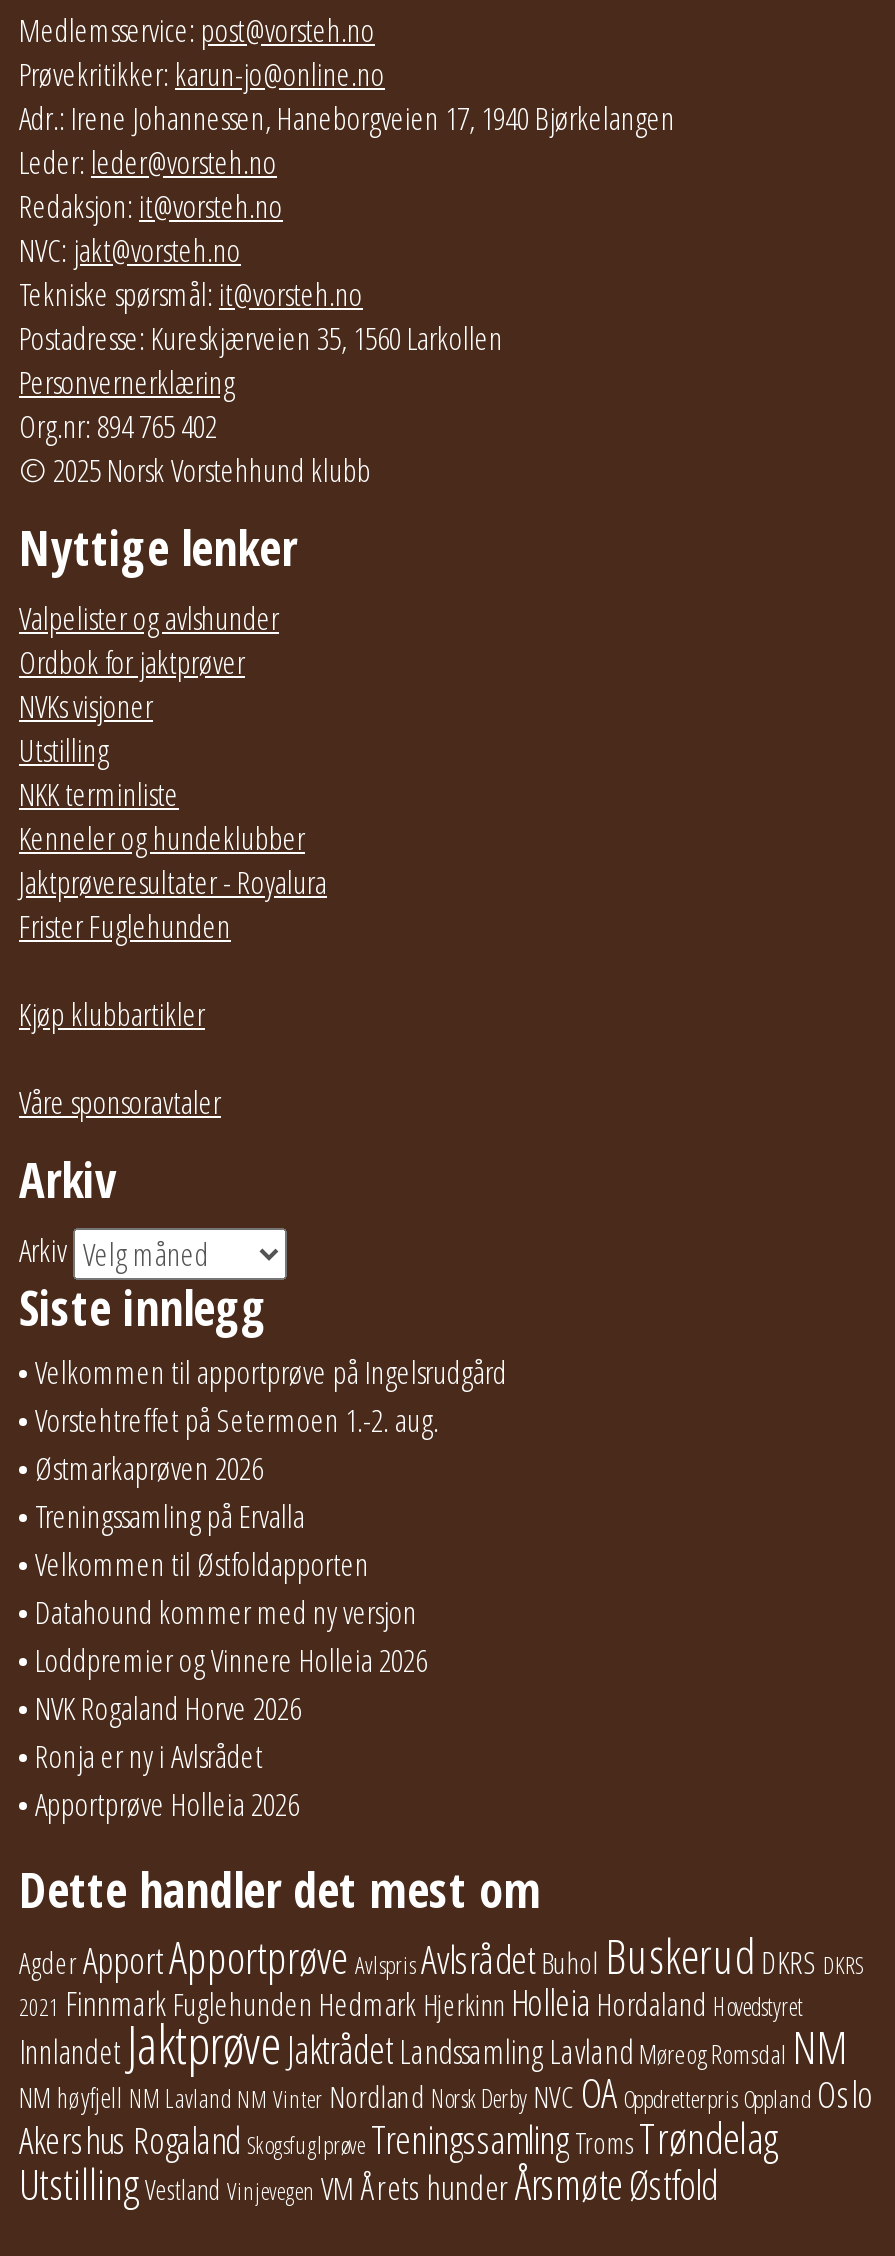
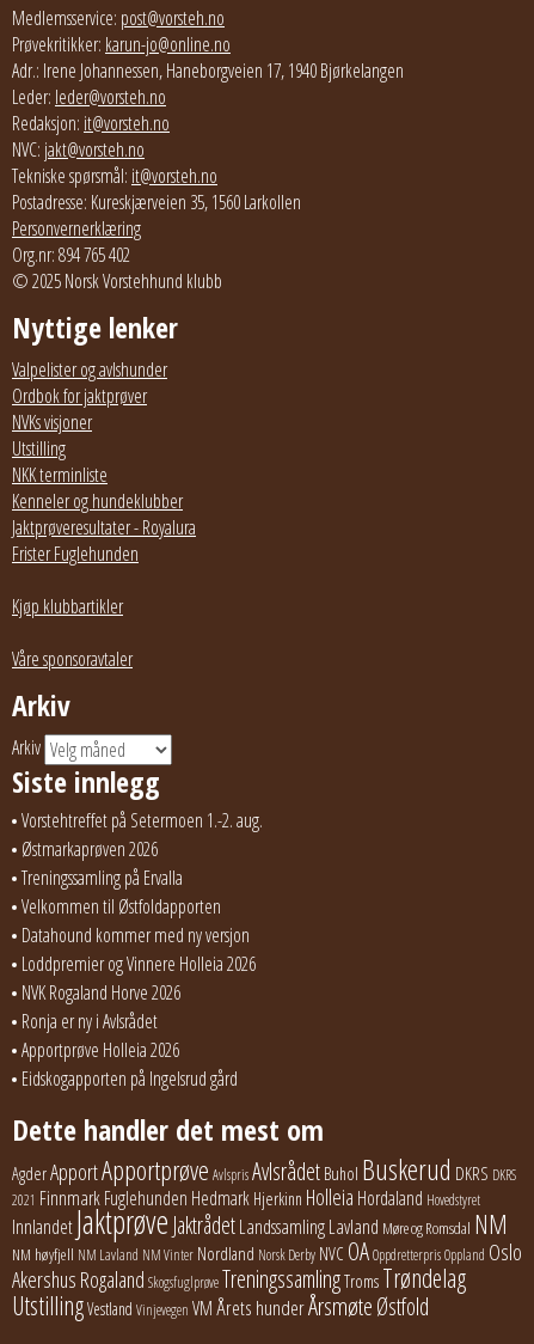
[35,1350,507,1394] Velkommen til apportprøve på Ingelsrudgård -> none
moved [35,1398,439,1826] -> [22,807,263,1063]: Vorstehtreffet på Setermoen 1.-2. aug. | Østmarkaprøven 2026 | Treningssamling på Ervalla | ... | Ronja er ny i Avlsrådet | Apportprøve Holleia 2026
none -> [22,1066,238,1092] Eidskogapporten på Ingelsrud gård

